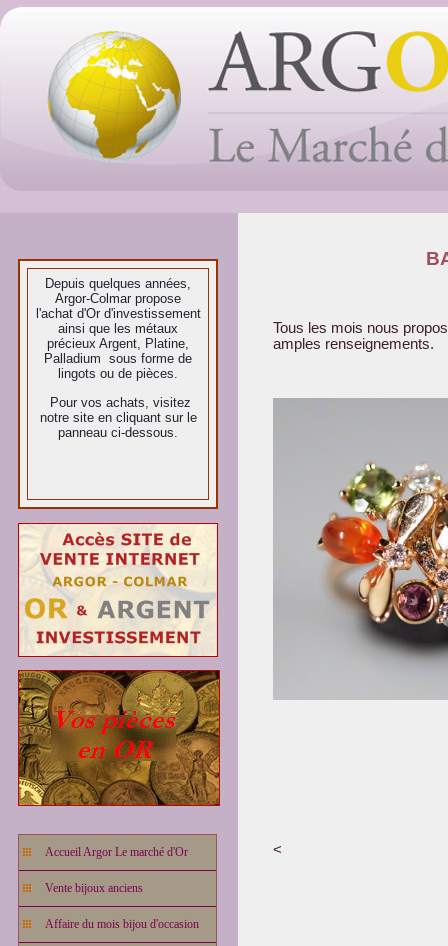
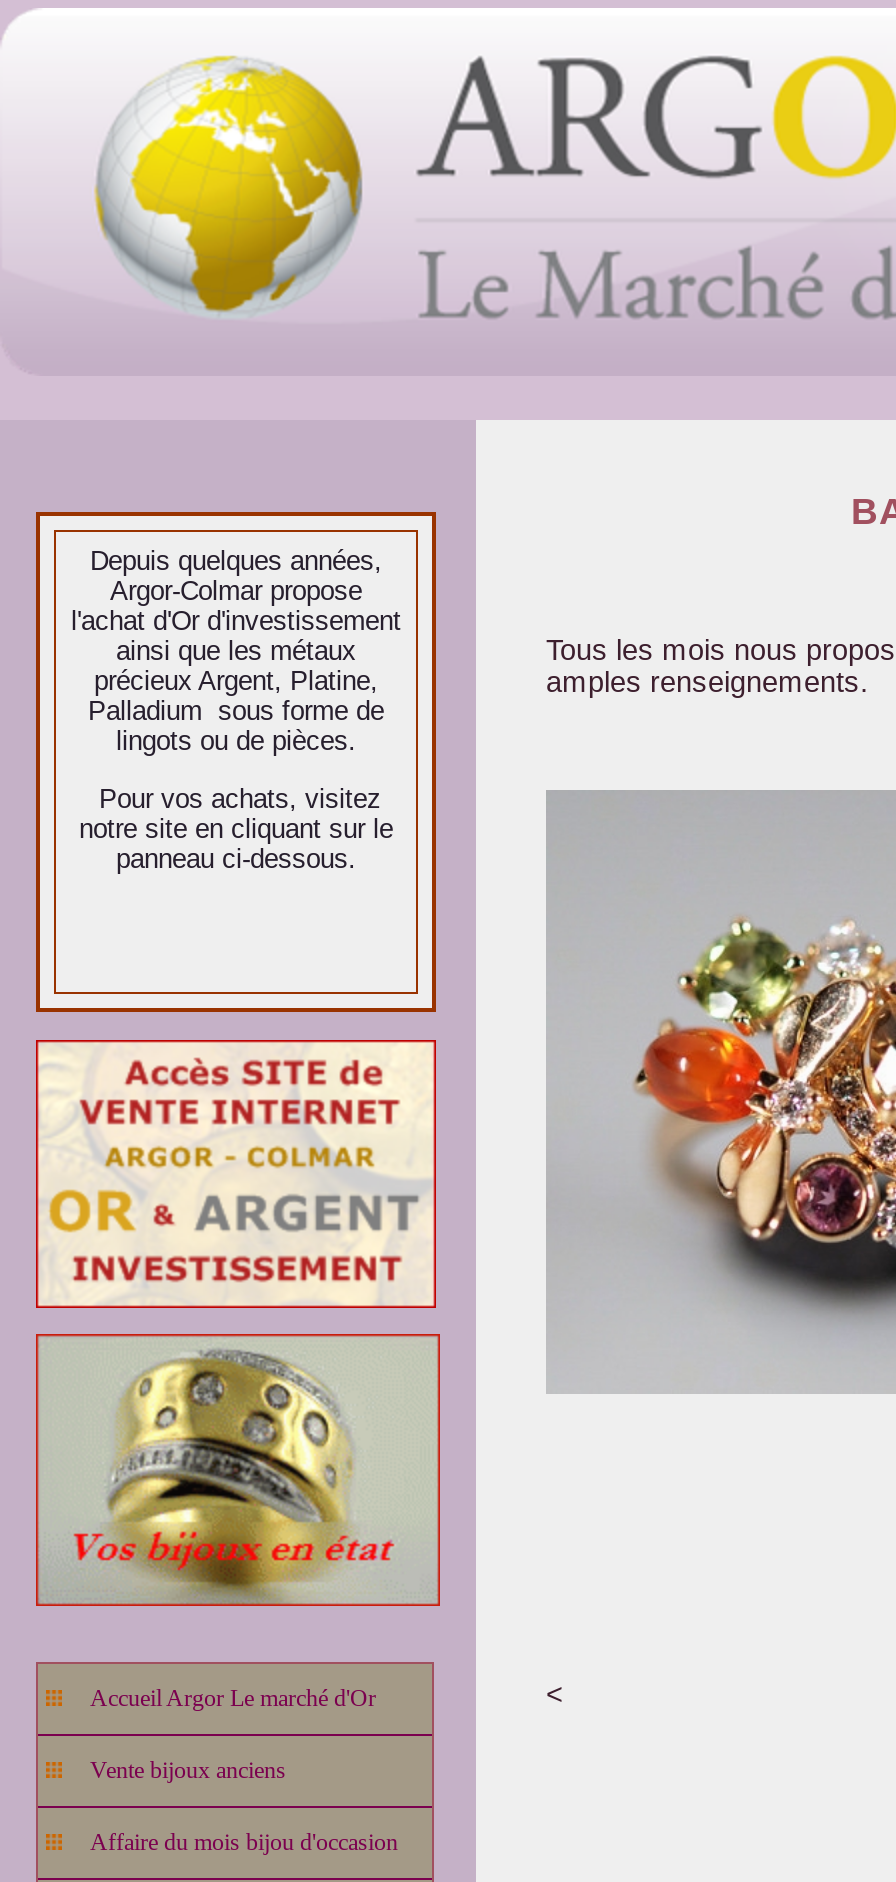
[18,670,220,806] [image] -> [36,1336,438,1606] [image]

